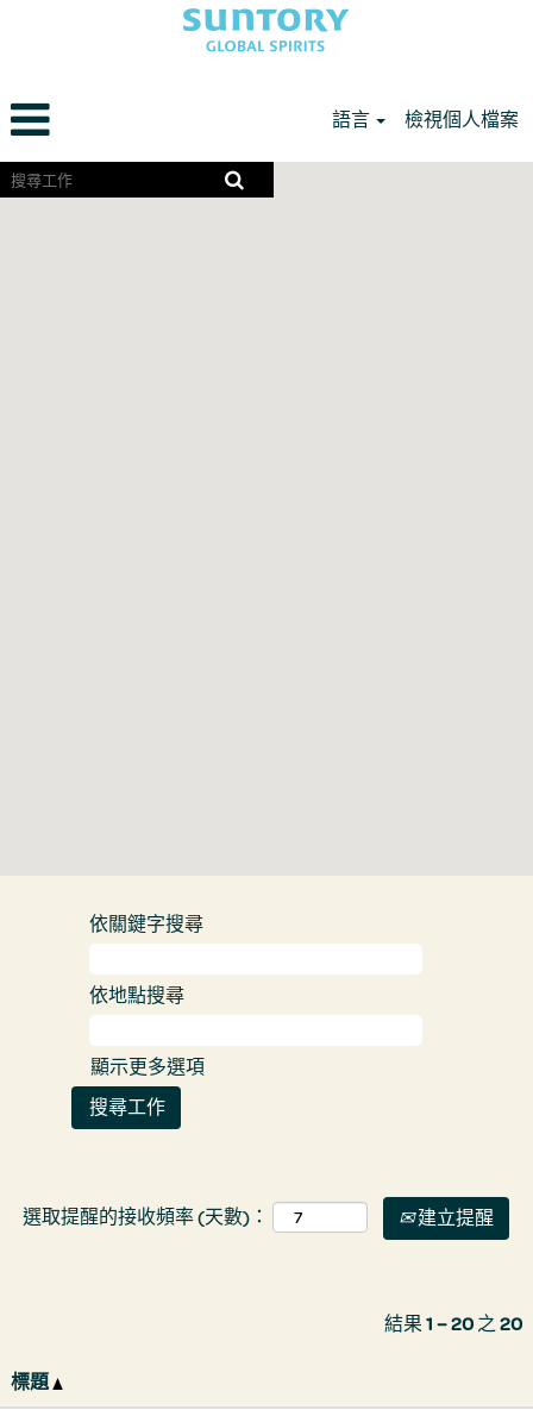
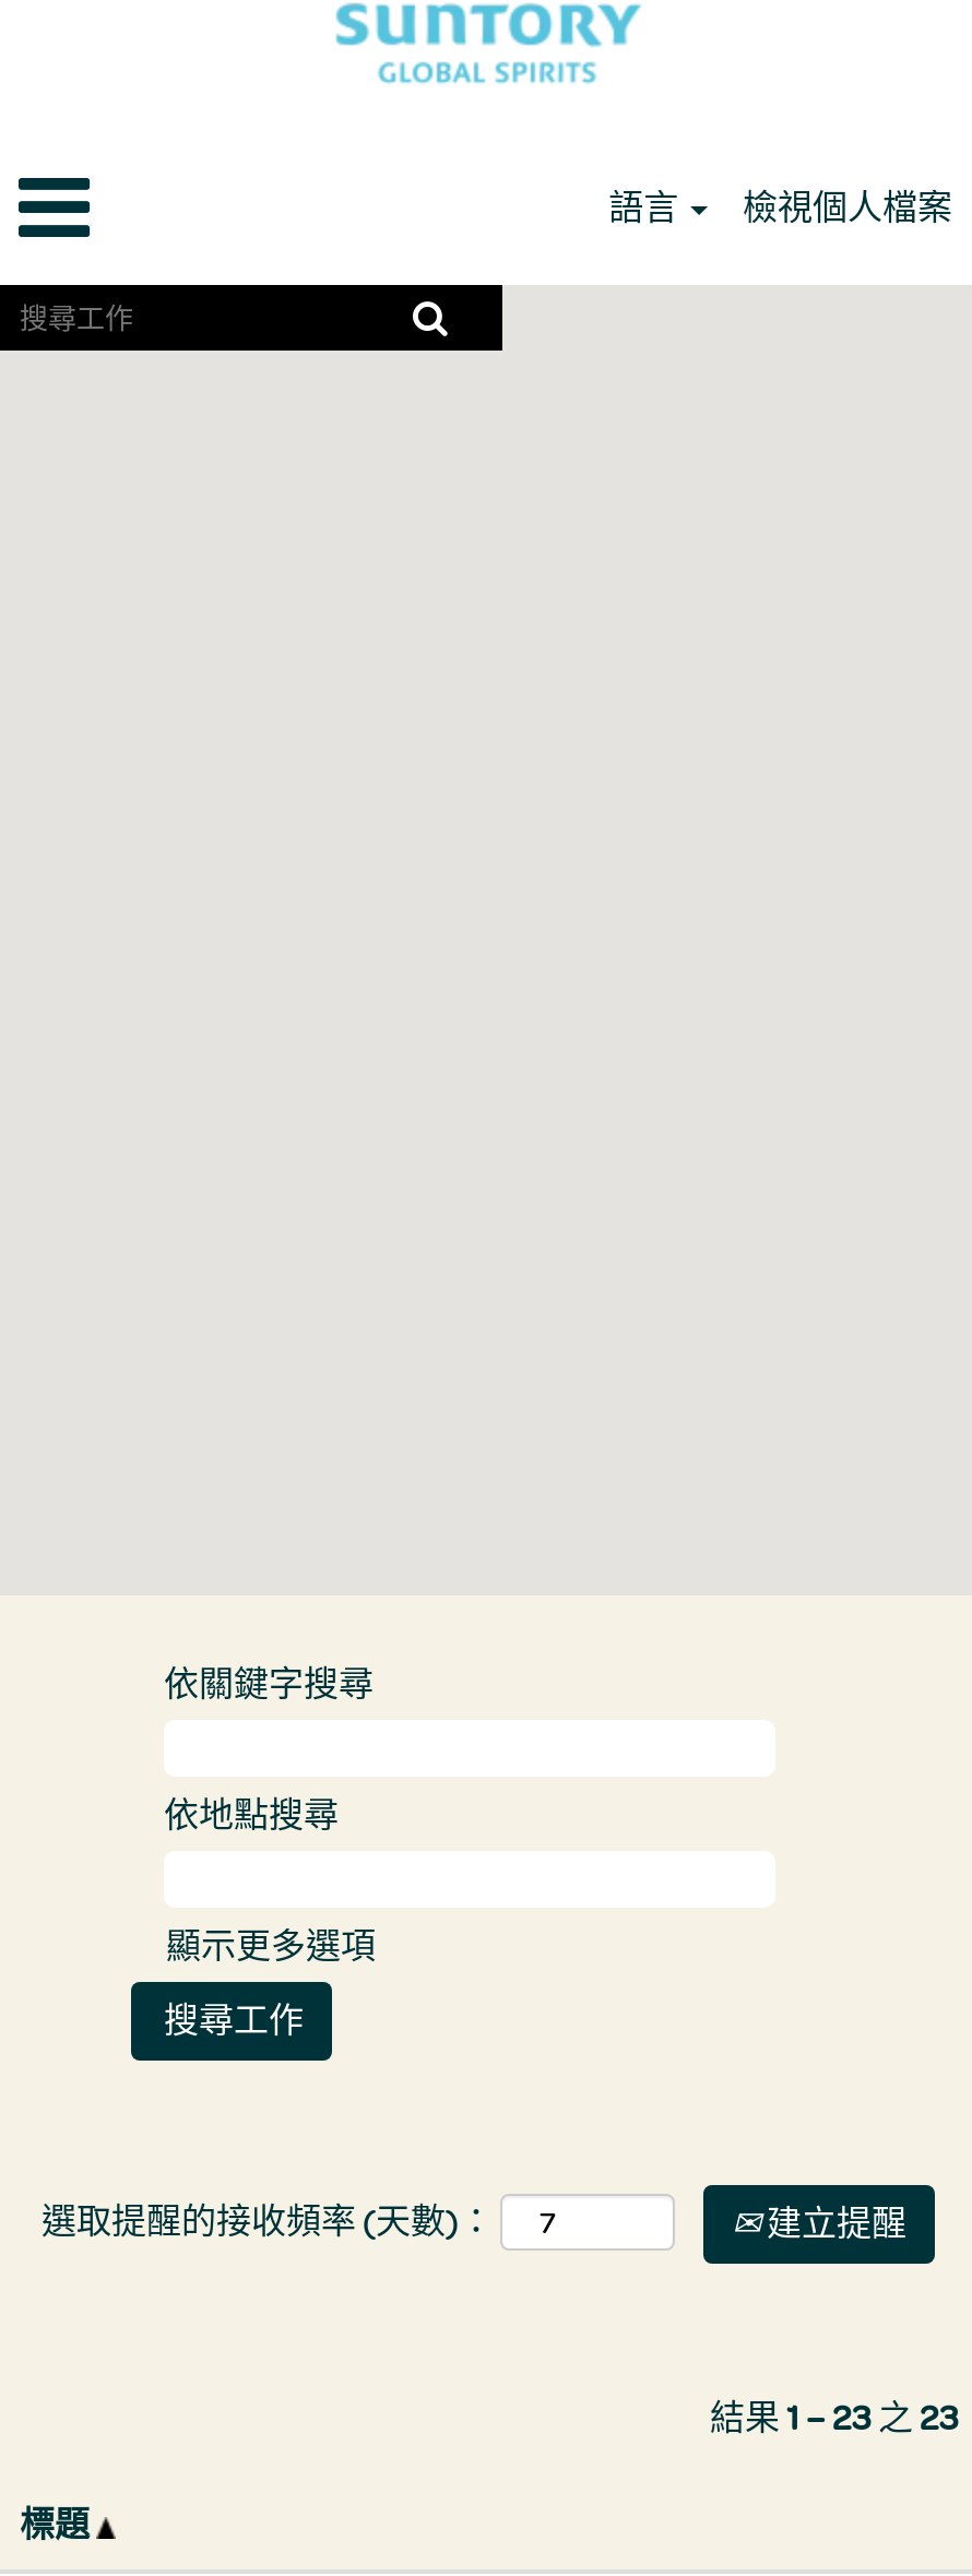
[384,1312,522,1336] 結果1 – 20之20 -> [710,2397,959,2441] 結果1 – 23之23

